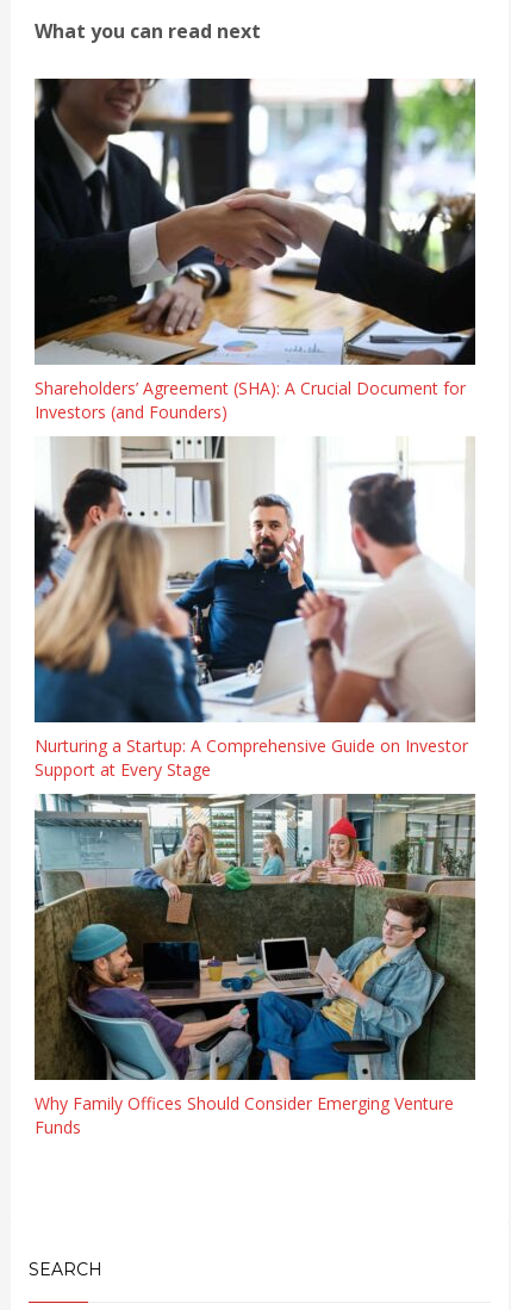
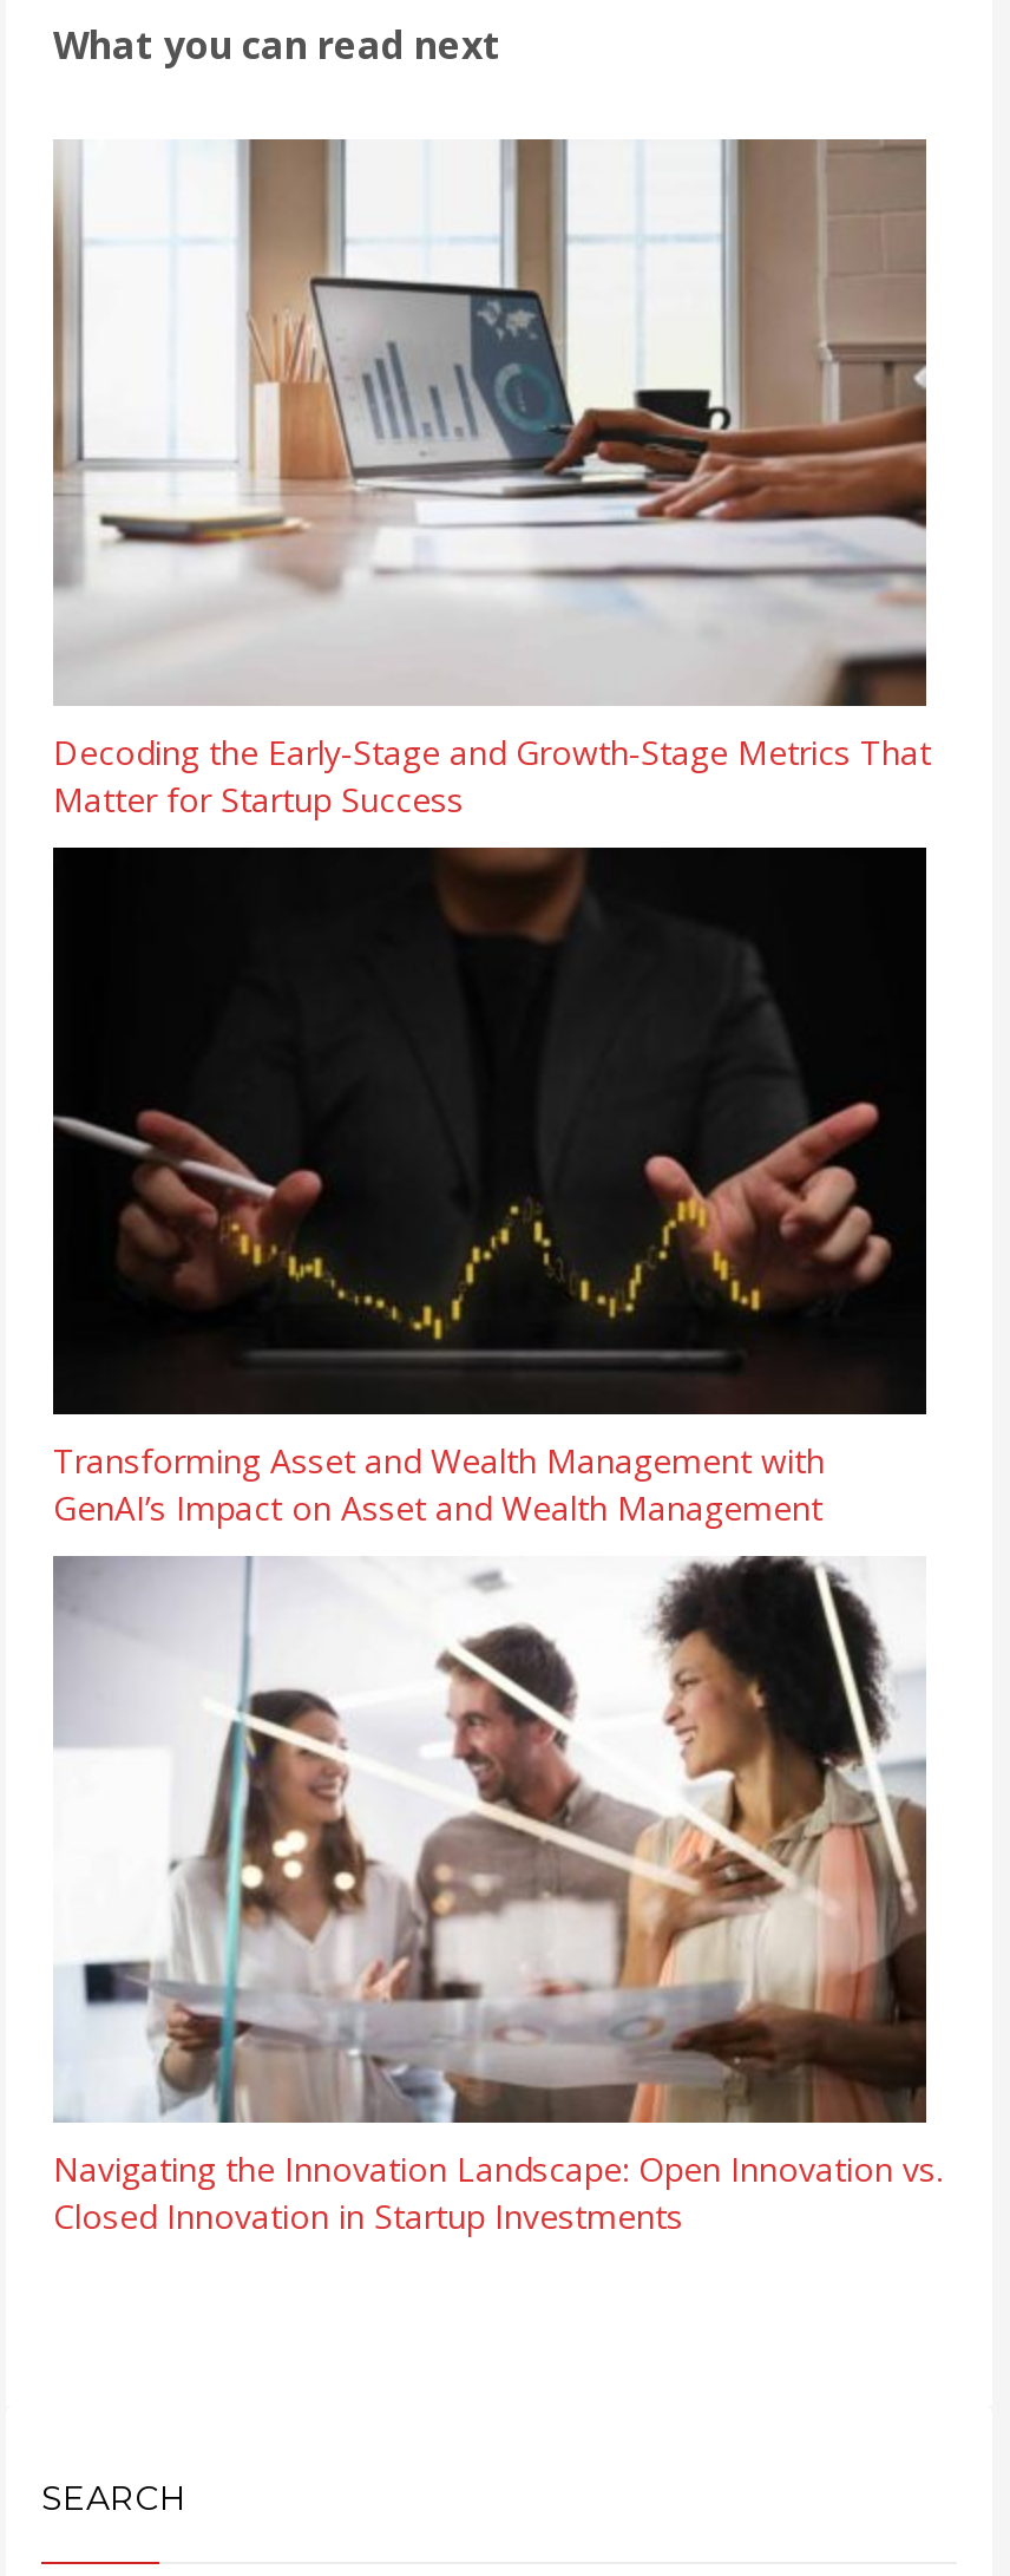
[33,77,476,423] [image] | Shareholders’ Agreement (SHA): A Crucial Document for | Investors (and Founders) -> [51,137,931,822] [image] | Decoding the Early-Stage and Growth-Stage Metrics That | Matter for Startup Success
[33,436,475,781] [image] | Nurturing a Startup: A Comprehensive Guide on Investor | Support at Every Stage -> [51,845,929,1530] [image] | Transforming Asset and Wealth Management with | GenAI’s Impact on Asset and Wealth Management
[33,793,476,1138] [image] | Why Family Offices Should Consider Emerging Venture | Funds -> [51,1556,943,2238] [image] | Navigating the Innovation Landscape: Open Innovation vs. | Closed Innovation in Startup Investments

